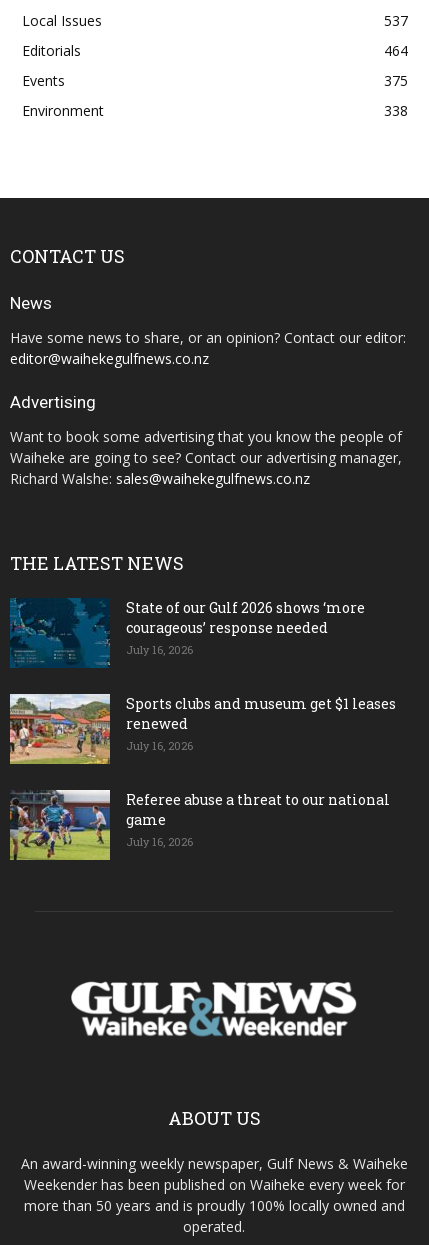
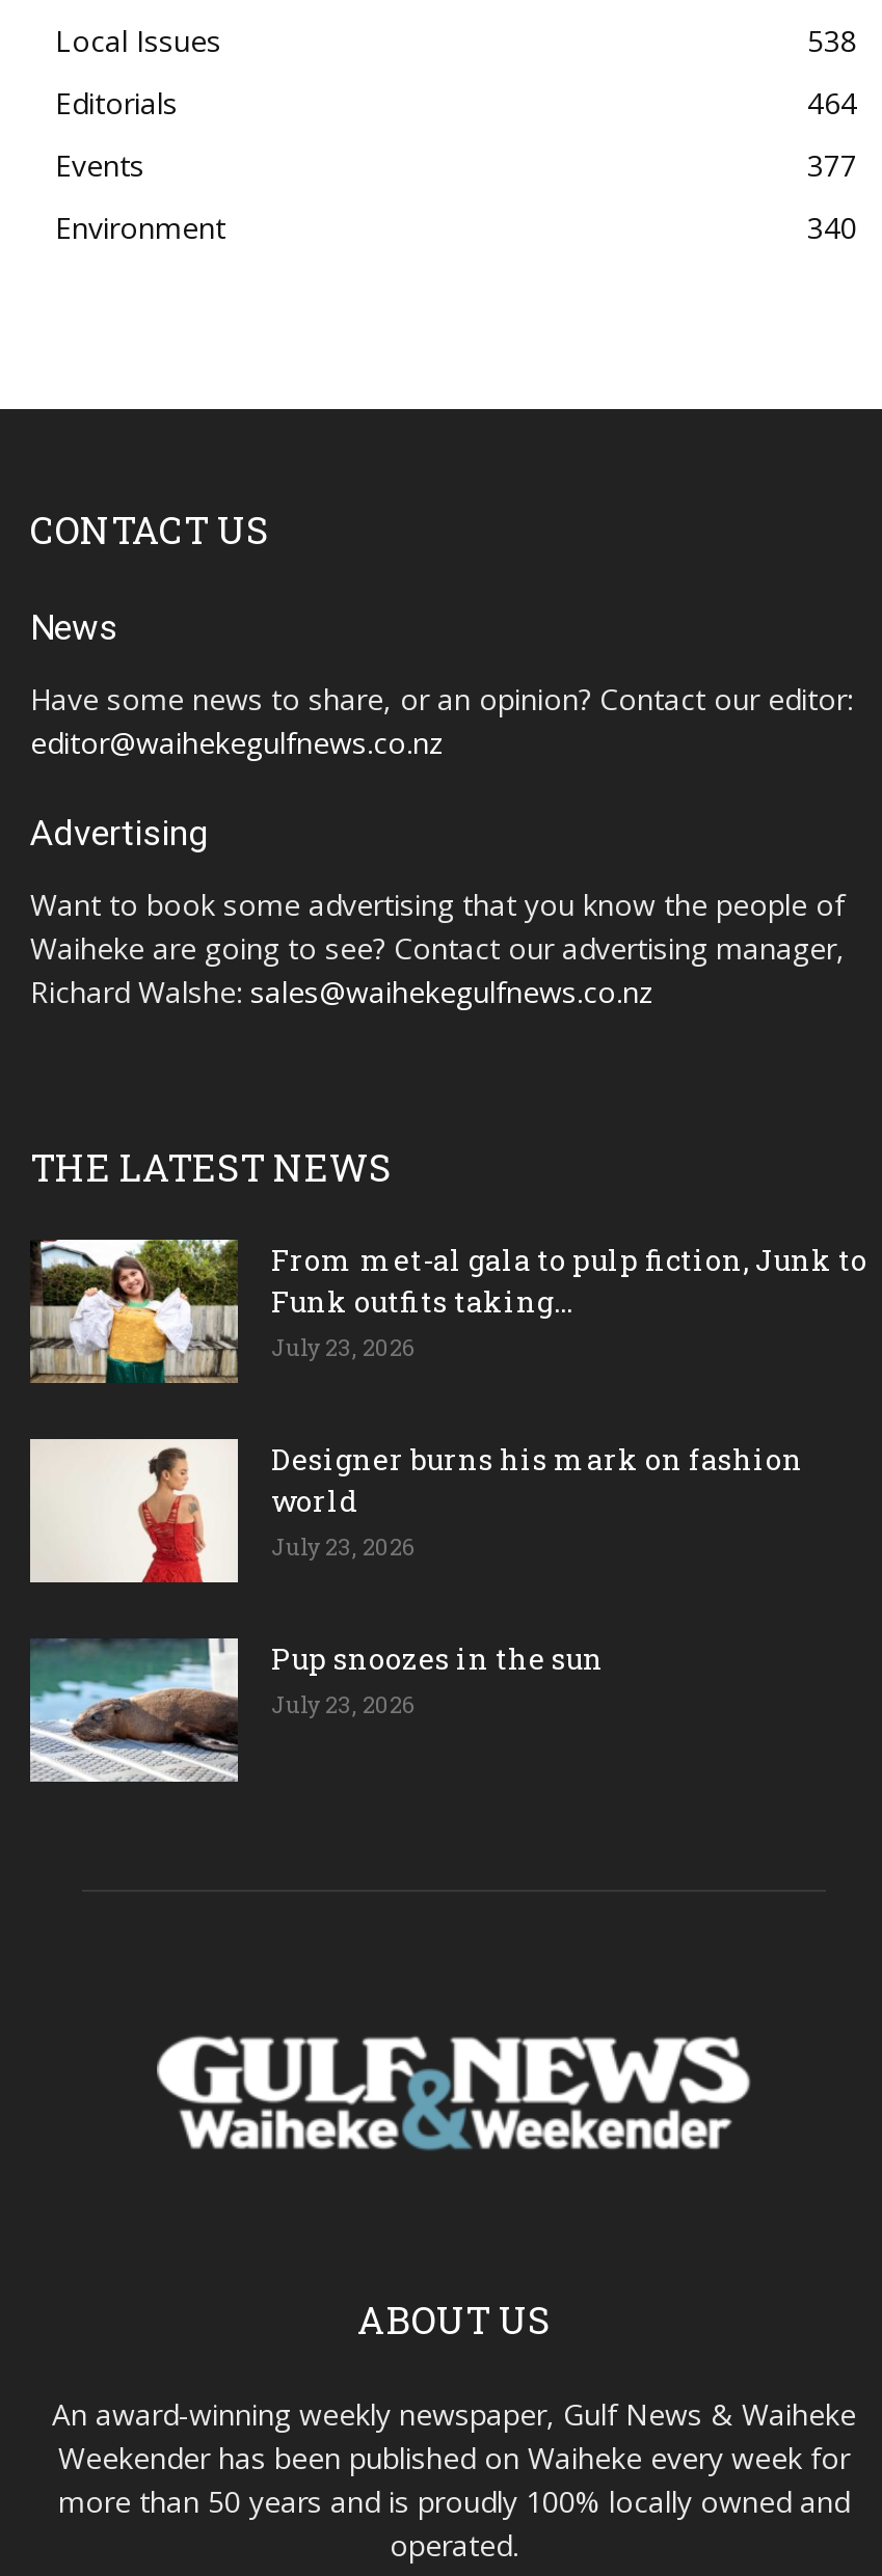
[384,11,408,30] 537 -> [807,21,857,60] 538
[384,71,408,90] 375 -> [807,146,857,185] 377
[384,101,408,120] 338 -> [807,208,857,247] 340
[9,598,365,668] [image] | State of our Gulf 2026 shows ‘more | courageous’ response needed | July 16, 2026 -> [28,1238,867,1385] [image] | From met-al gala to pulp fiction, Junk to | Funk outfits taking... | July 23, 2026
[9,694,396,765] [image] | Sports clubs and museum get $1 leases | renewed | July 16, 2026 -> [28,1439,803,1584] [image] | Designer burns his mark on fashion | world | July 23, 2026
[9,789,390,861] [image] | Referee abuse a threat to our national | game | July 16, 2026 -> [28,1638,604,1784] [image] | Pup snoozes in the sun | July 23, 2026

